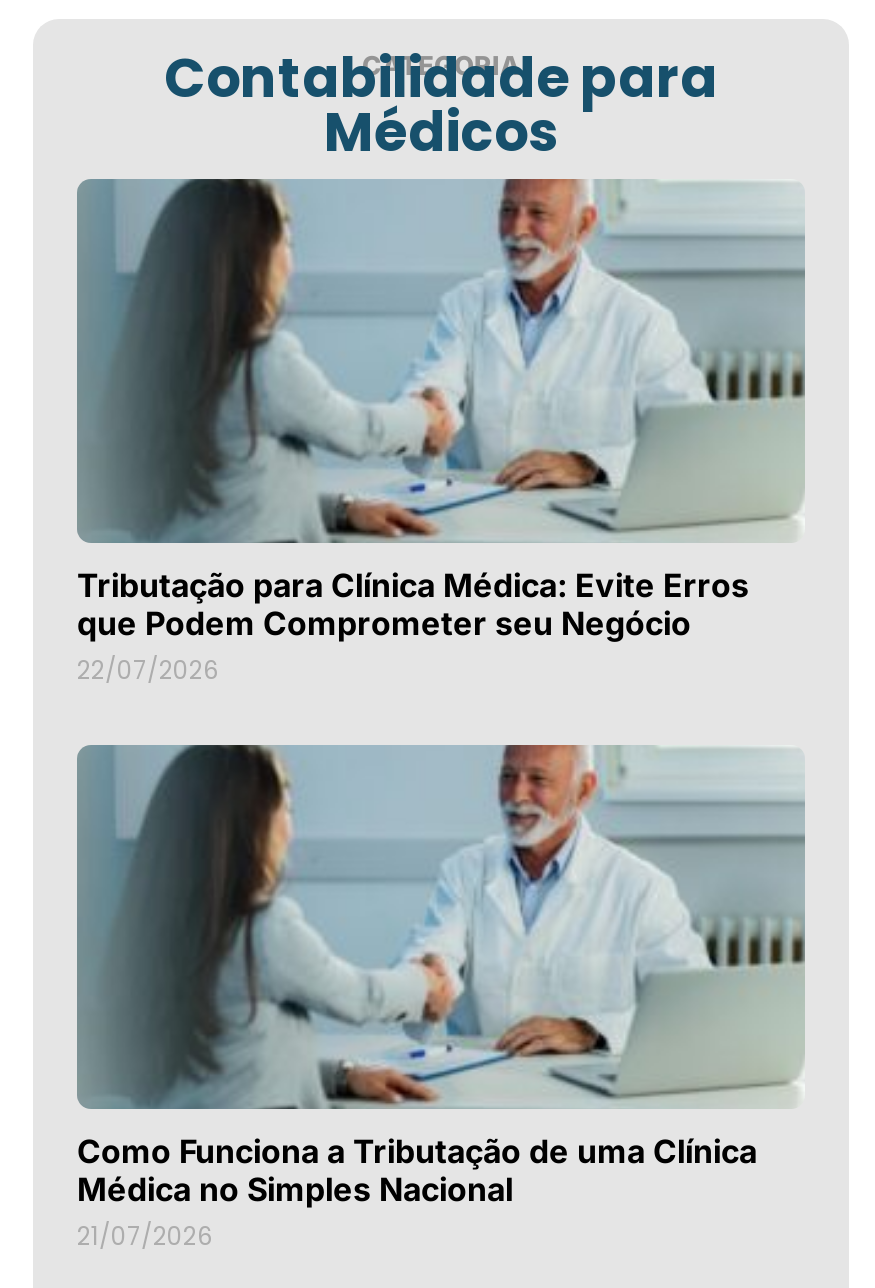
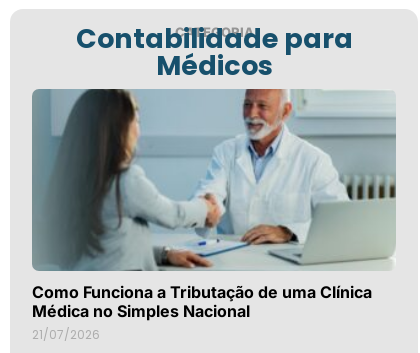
[77,565,749,687] Tributação para Clínica Médica: Evite Erros | que Podem Comprometer seu Negócio | 22/07/2026 -> none

